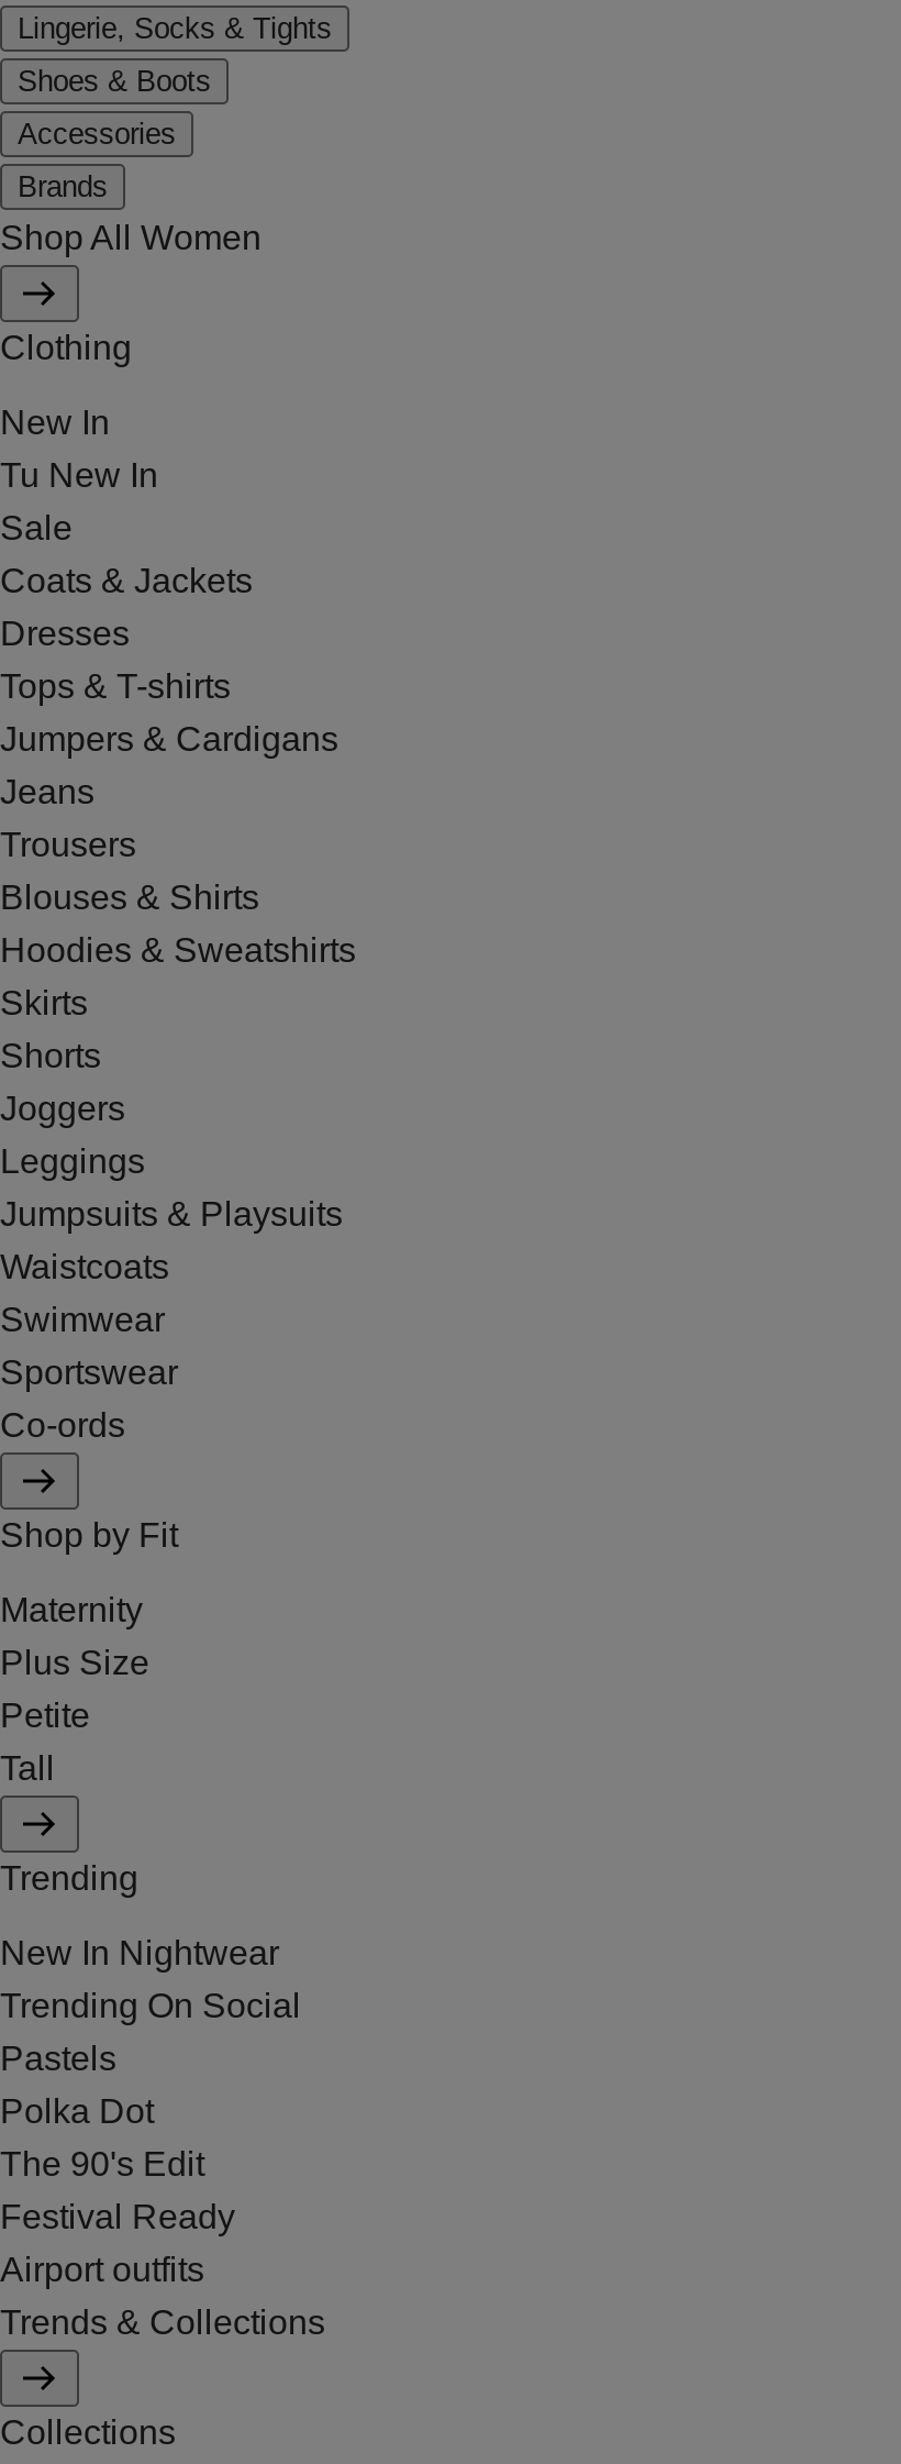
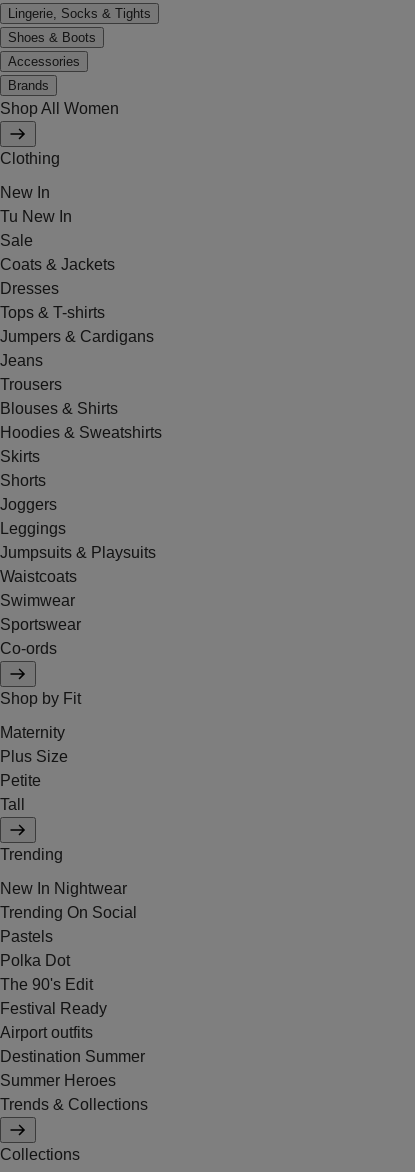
none -> [0,1048,145,1089] Destination Summer | Summer Heroes

